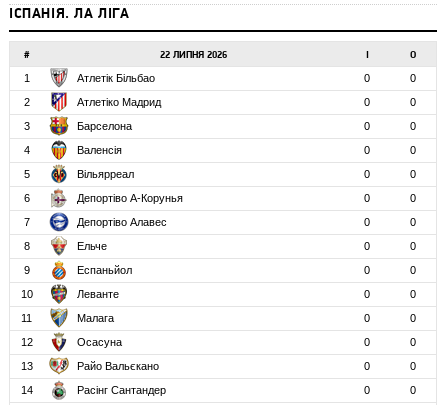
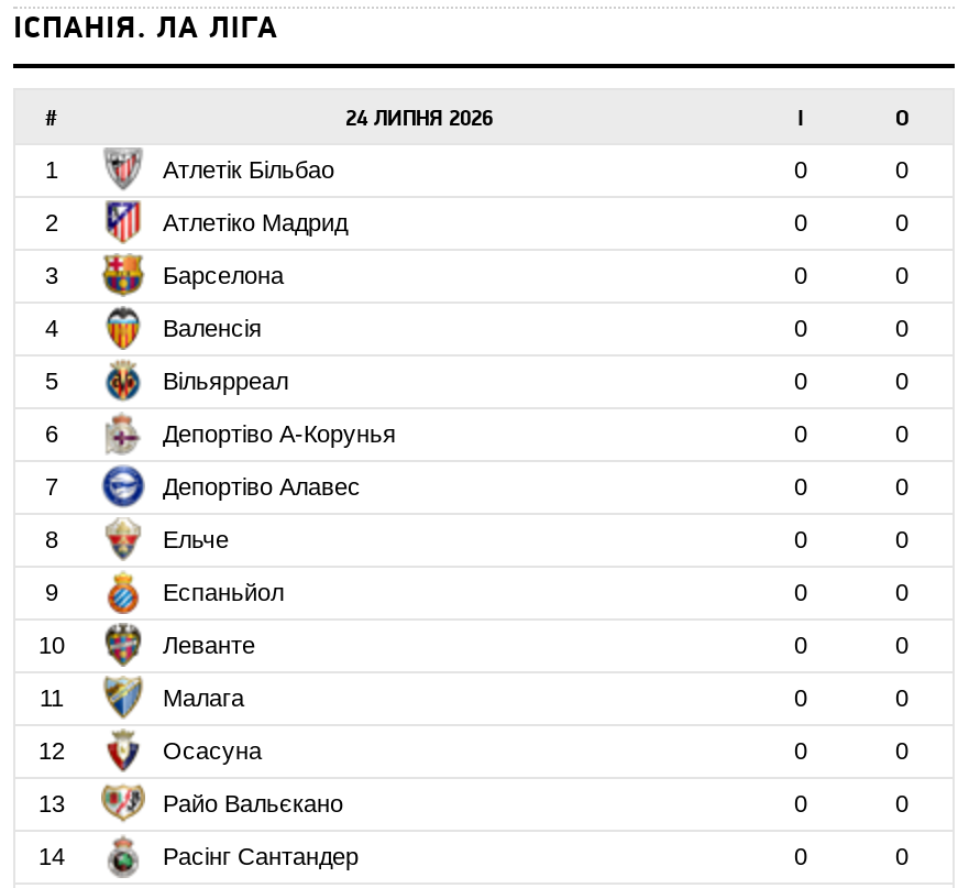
[160,50,227,61] 22 ЛИПНЯ 2026 -> [345,108,493,132] 24 ЛИПНЯ 2026

